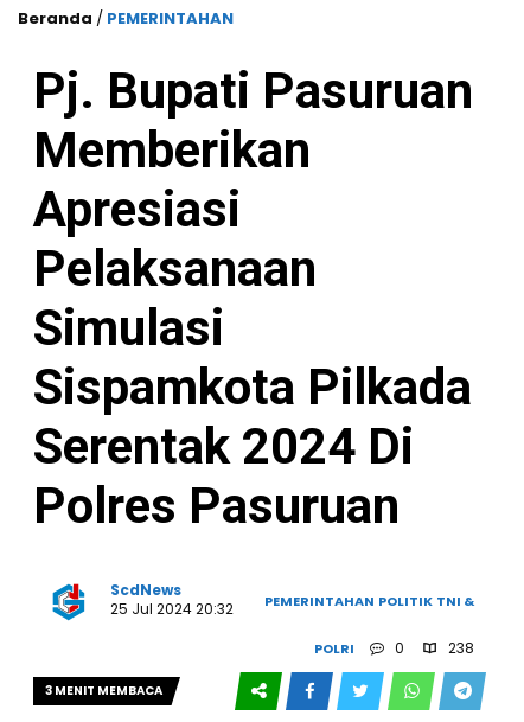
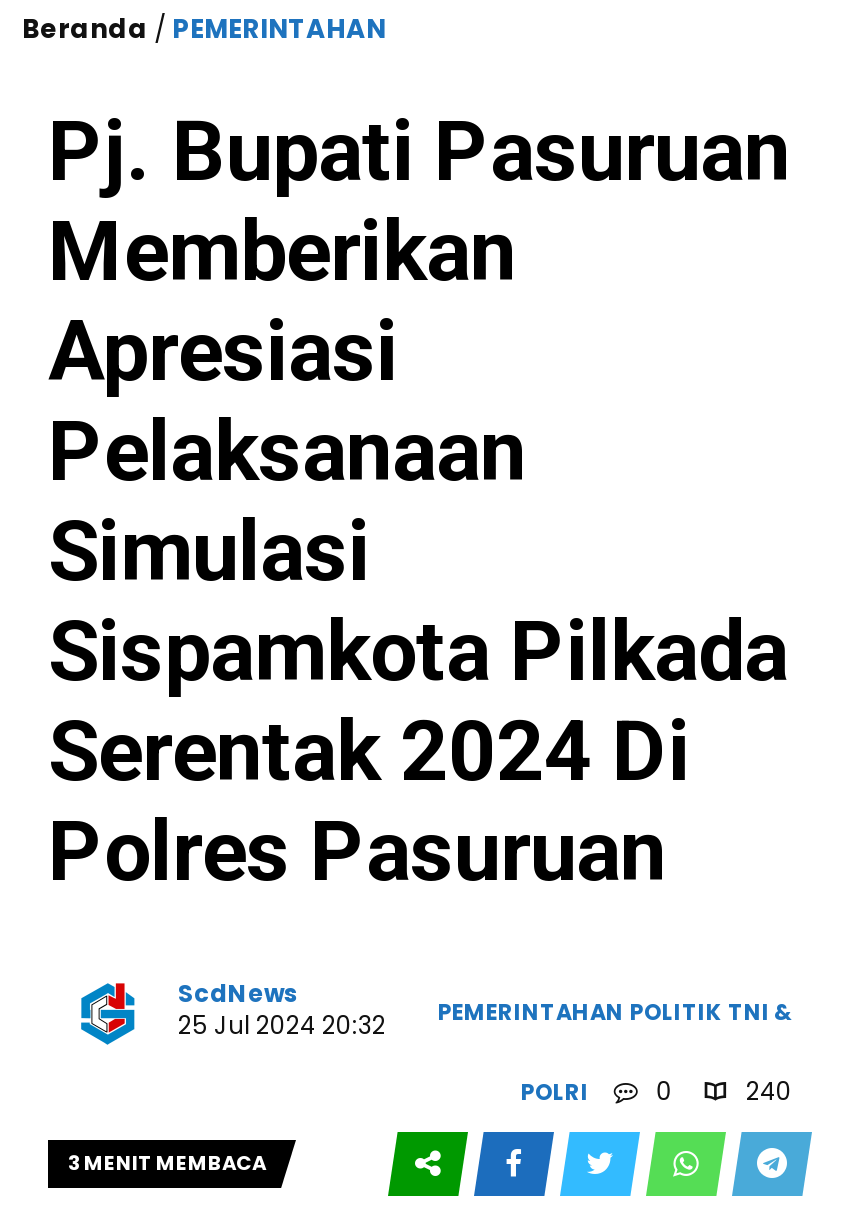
[315,638,474,658] POLRI 0 238 -> [521,1074,792,1108] POLRI 0 240

